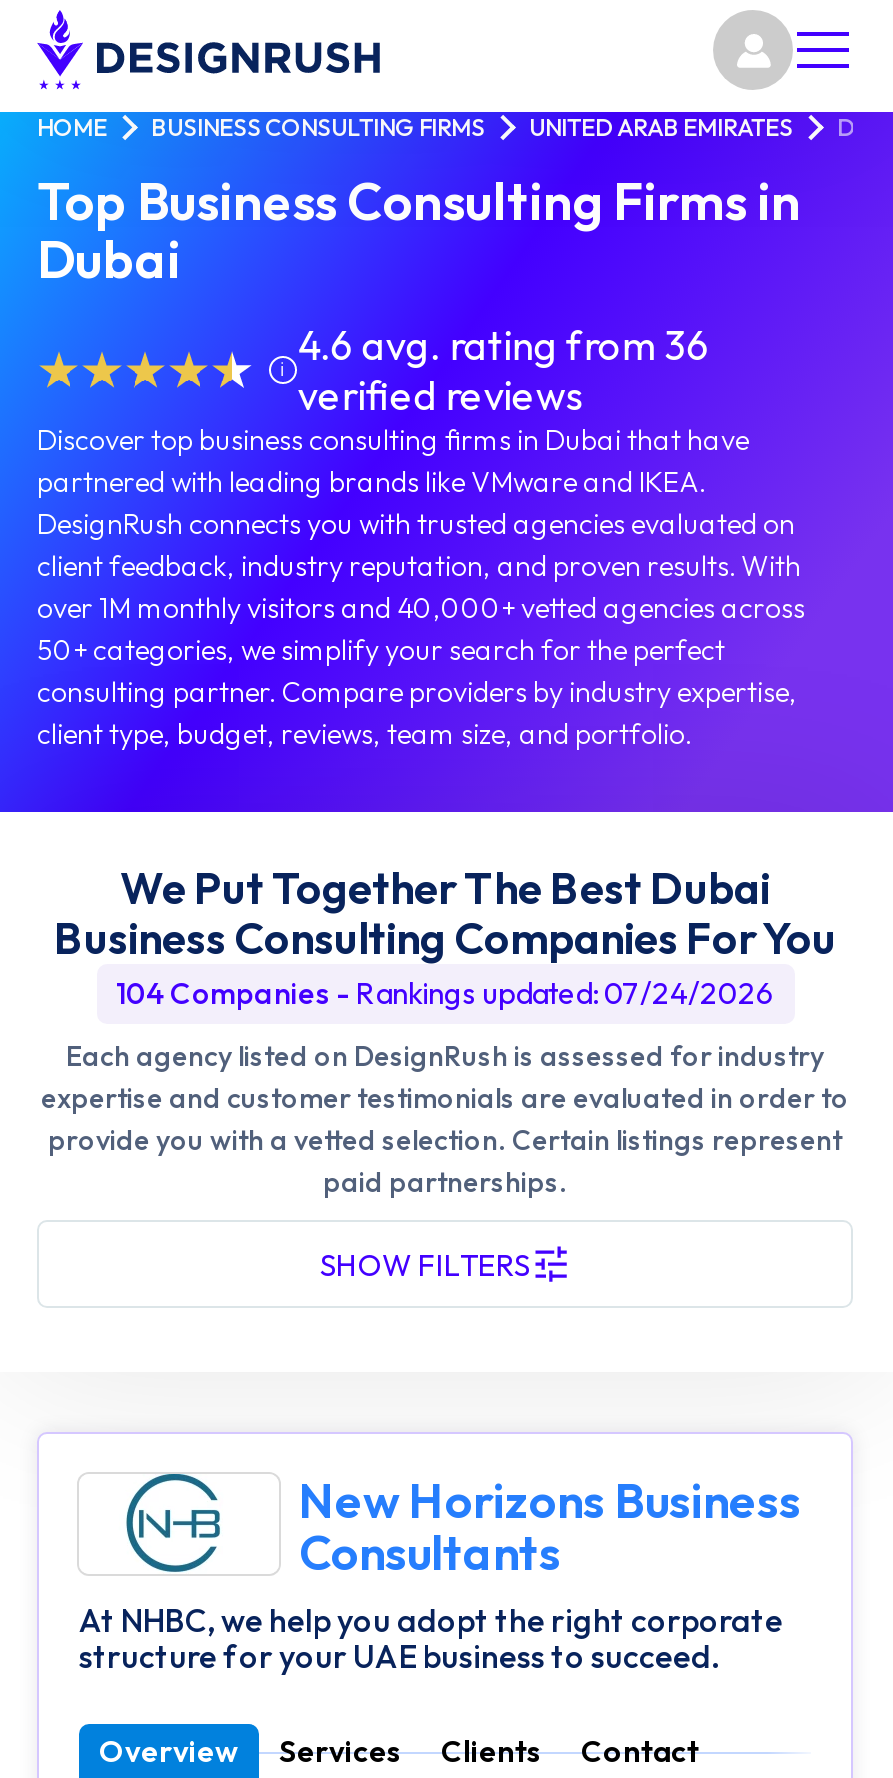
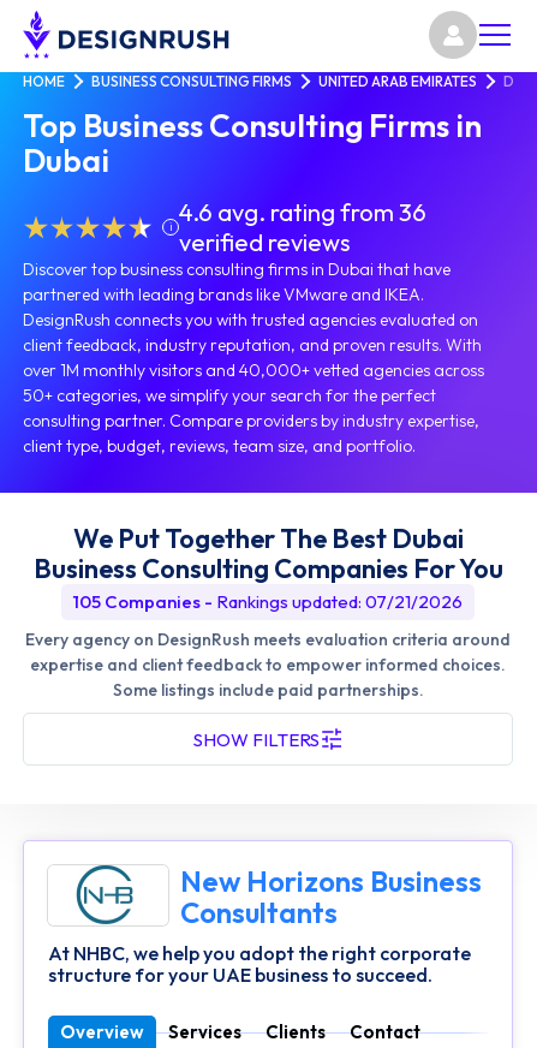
[116,974,774,1012] 104 Companies - Rankings updated: 07/24/2026 -> [73,590,463,613] 105 Companies - Rankings updated: 07/21/2026
[41,1038,849,1200] Each agency listed on DesignRush is assessed for industry | expertise and customer testimonials are evaluated in order to | provide you with a vetted selection. Certain listings represent | paid partnerships. -> [25,629,511,701] Every agency on DesignRush meets evaluation criteria around | expertise and client feedback to empower informed choices. | Some listings include paid partnerships.

